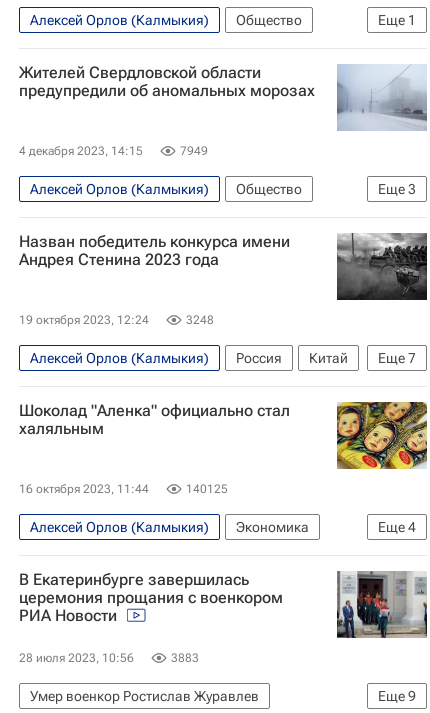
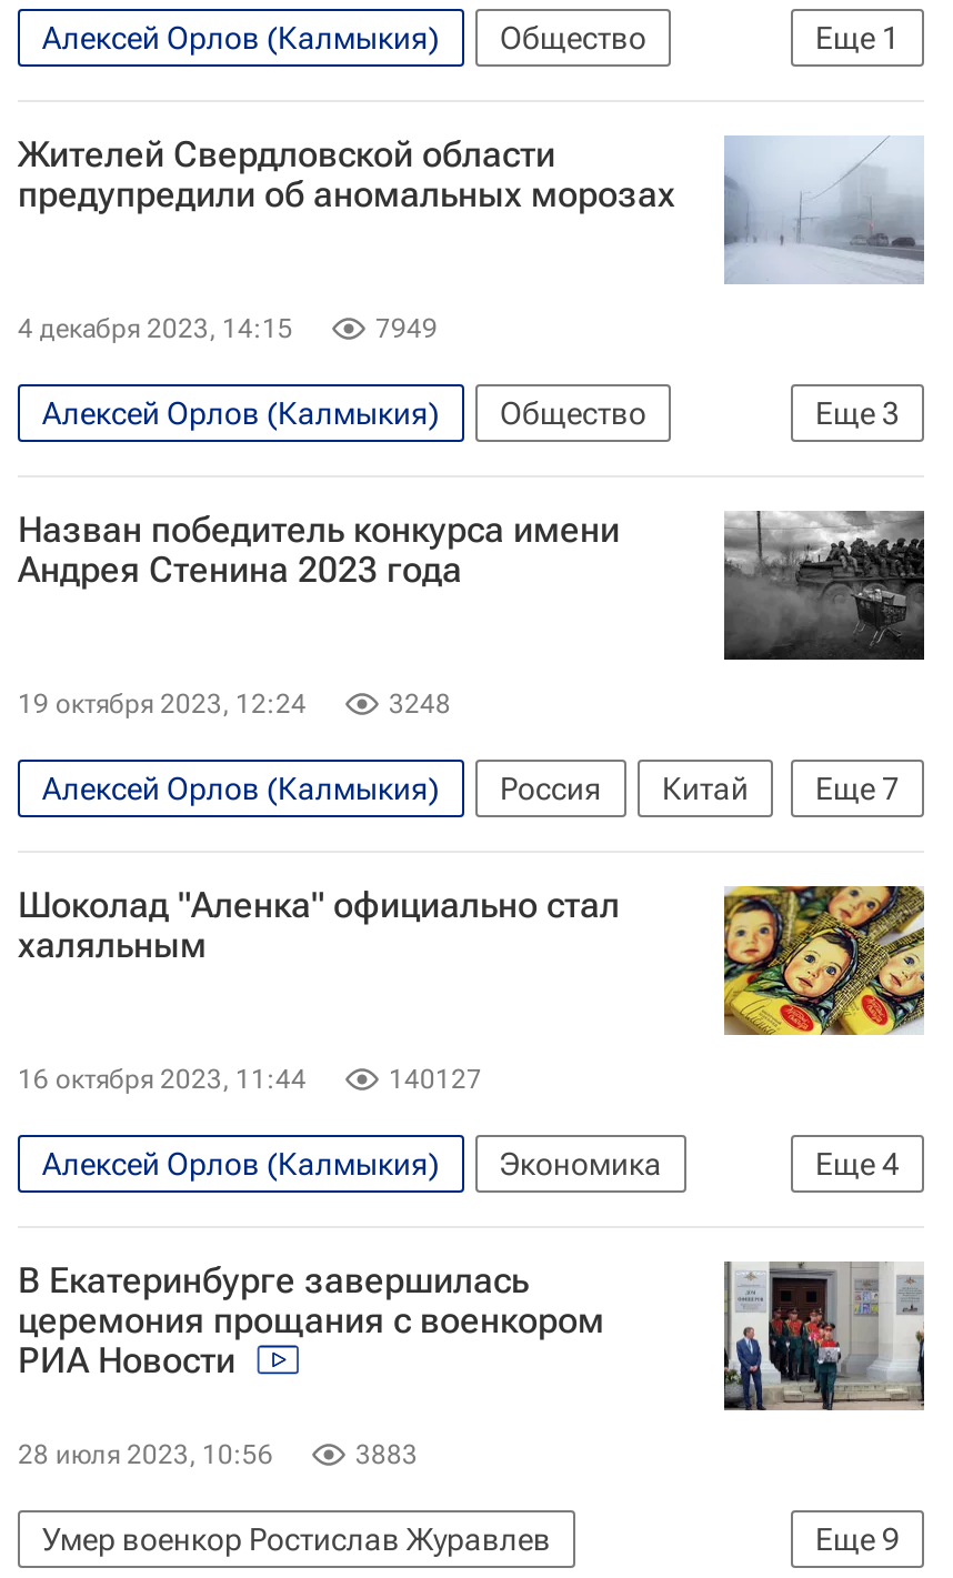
[186,481,228,495] 140125 -> [389,1063,482,1094] 140127

